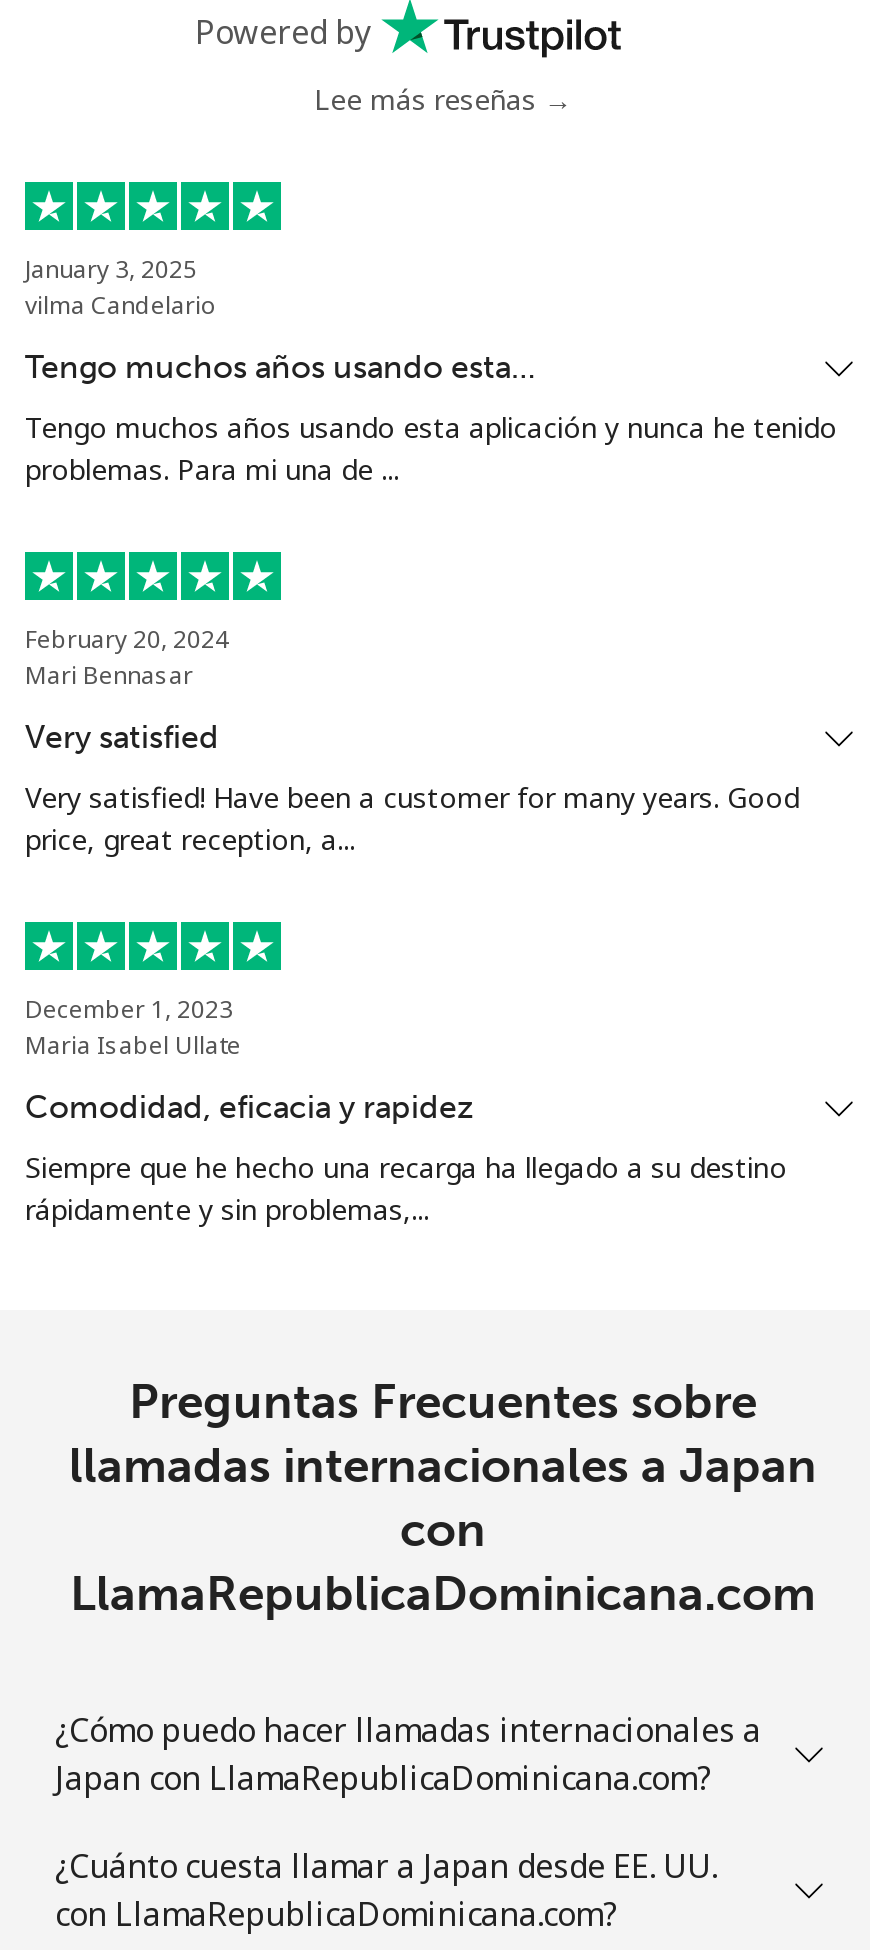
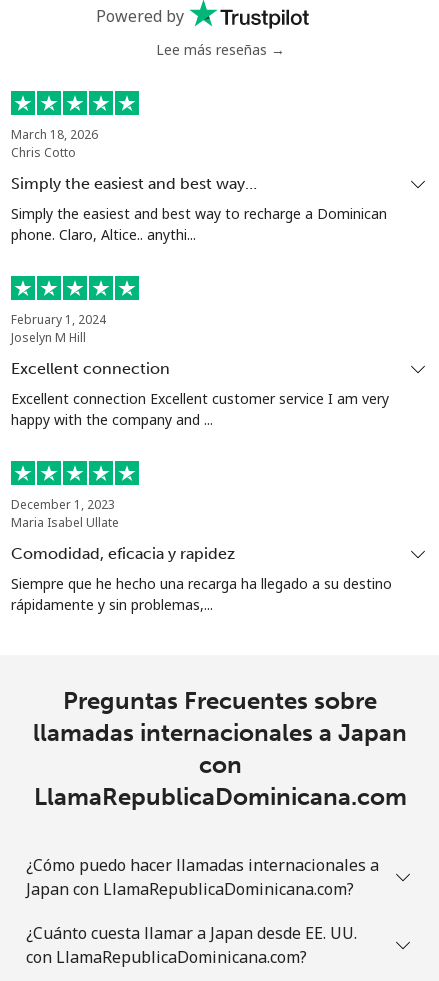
[25,251,217,321] January 3, 2025 | vilma Candelario -> [11,126,98,161] March 18, 2026 | Chris Cotto
[25,347,535,385] Tengo muchos años usando esta… -> [11,174,257,193] Simply the easiest and best way…
[25,407,837,487] Tengo muchos años usando esta aplicación y nunca he tenido | problemas. Para mi una de ... -> [11,204,387,244] Simply the easiest and best way to recharge a Dominican | phone. Claro, Altice.. anythi...
[25,621,229,691] February 20, 2024 | Mari Bennasar -> [11,311,106,346] February 1, 2024 | Joselyn M Hill
[25,717,219,755] Very satisfied -> [11,359,170,378] Excellent connection
[25,777,799,857] Very satisfied! Have been a customer for many years. Good | price, great reception, a... -> [11,389,389,429] Excellent connection Excellent customer service I am very | happy with the company and ...

